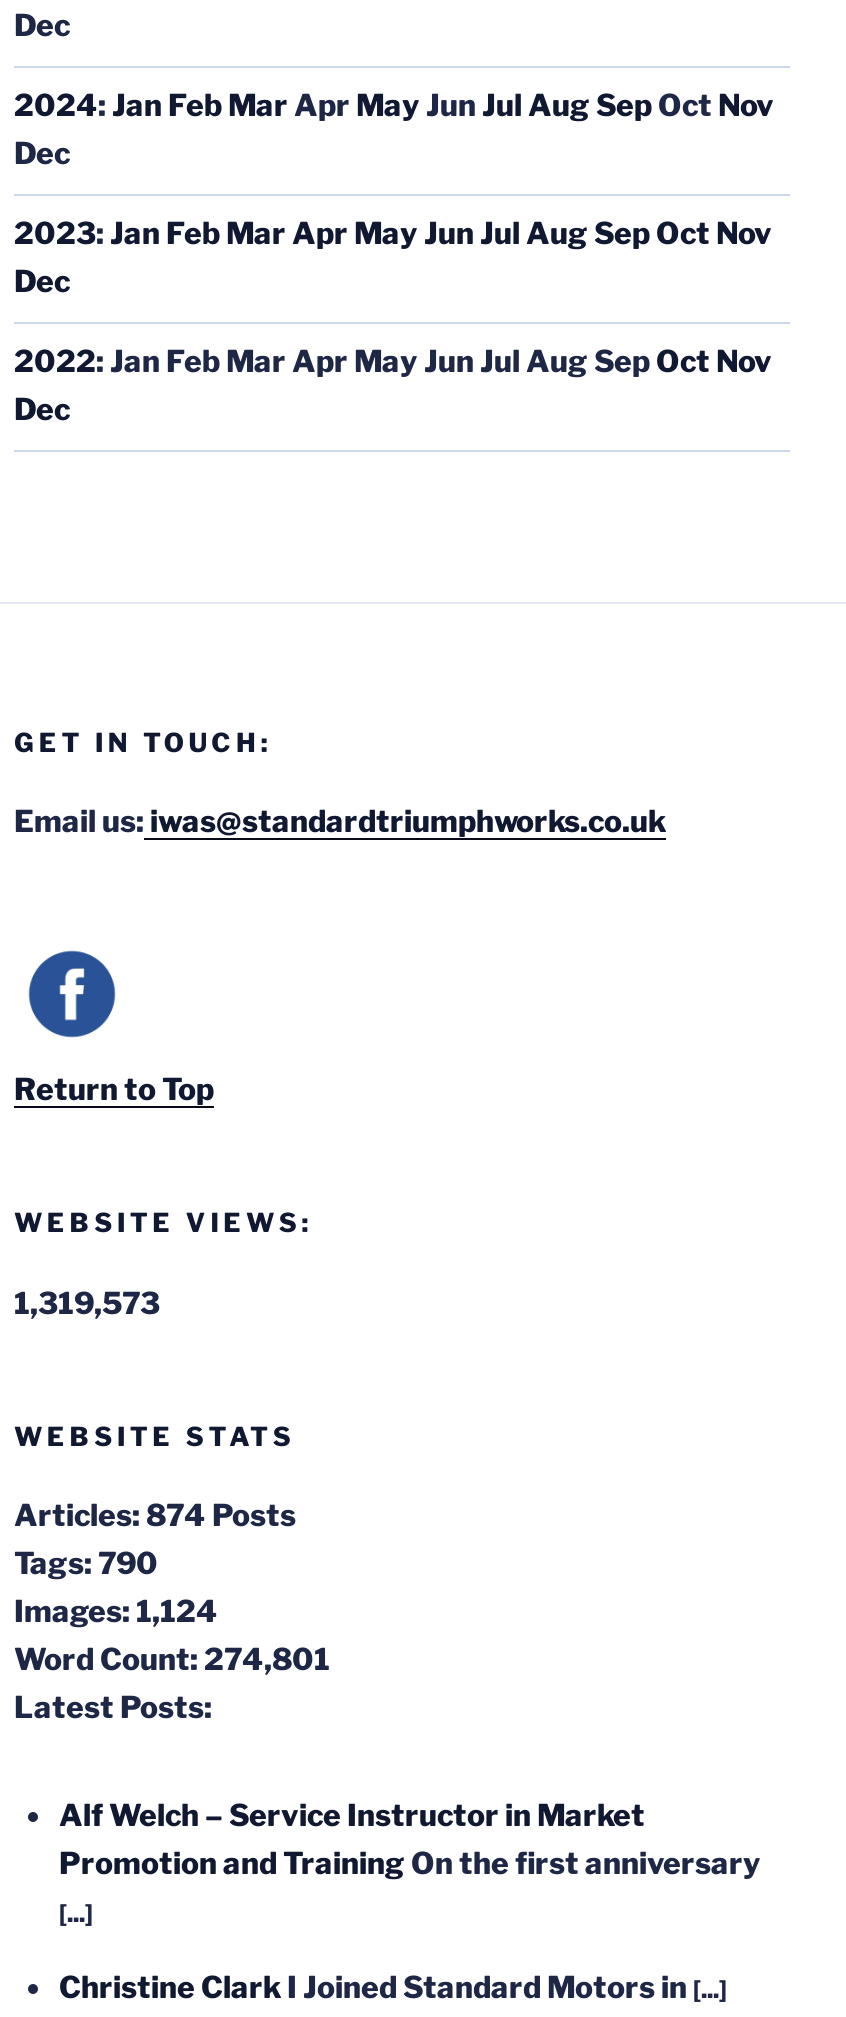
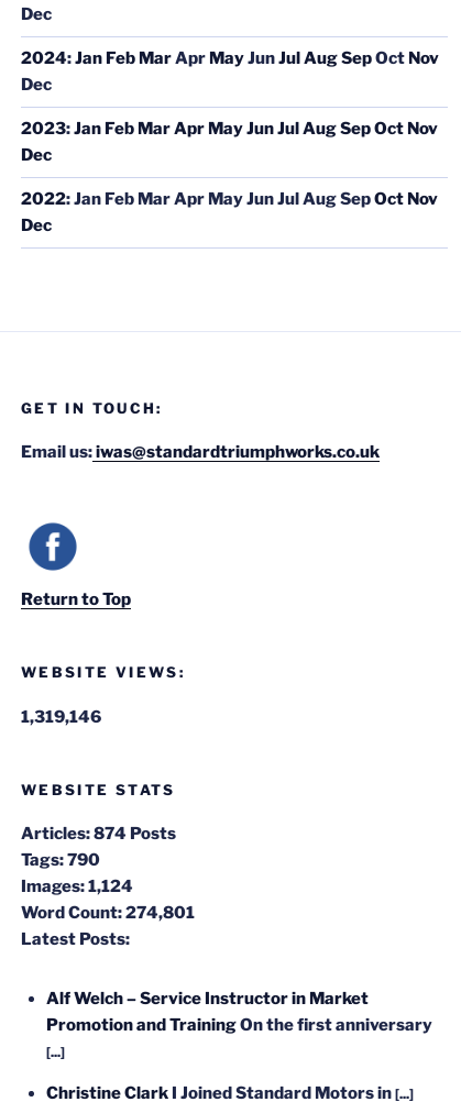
[14,1286,160,1322] 1,319,573 -> [21,707,101,727] 1,319,146

